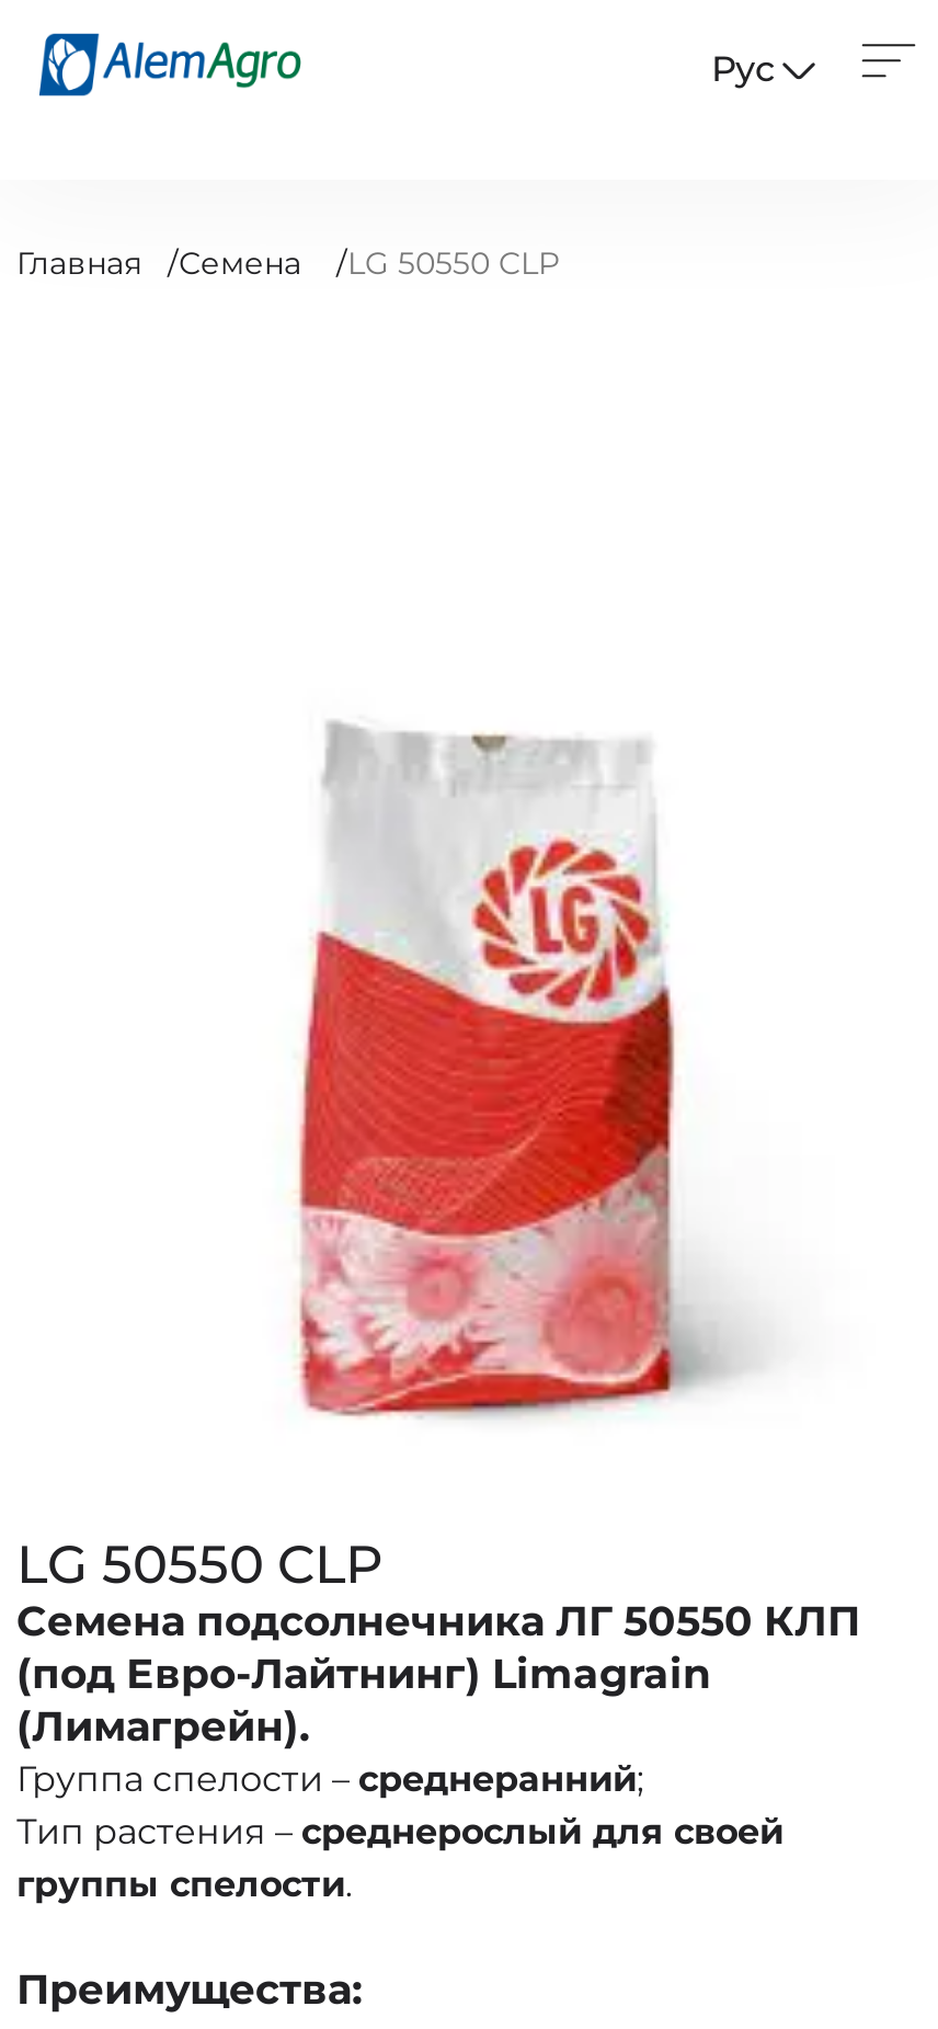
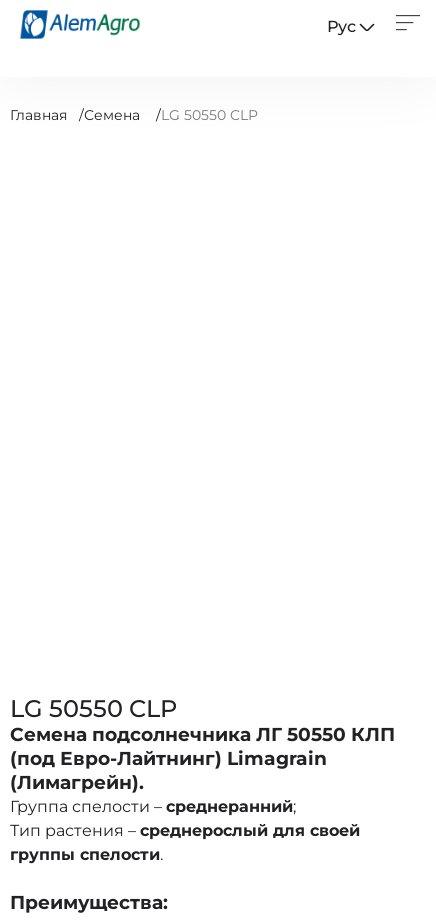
[295,719,762,1418] [image] -> none

